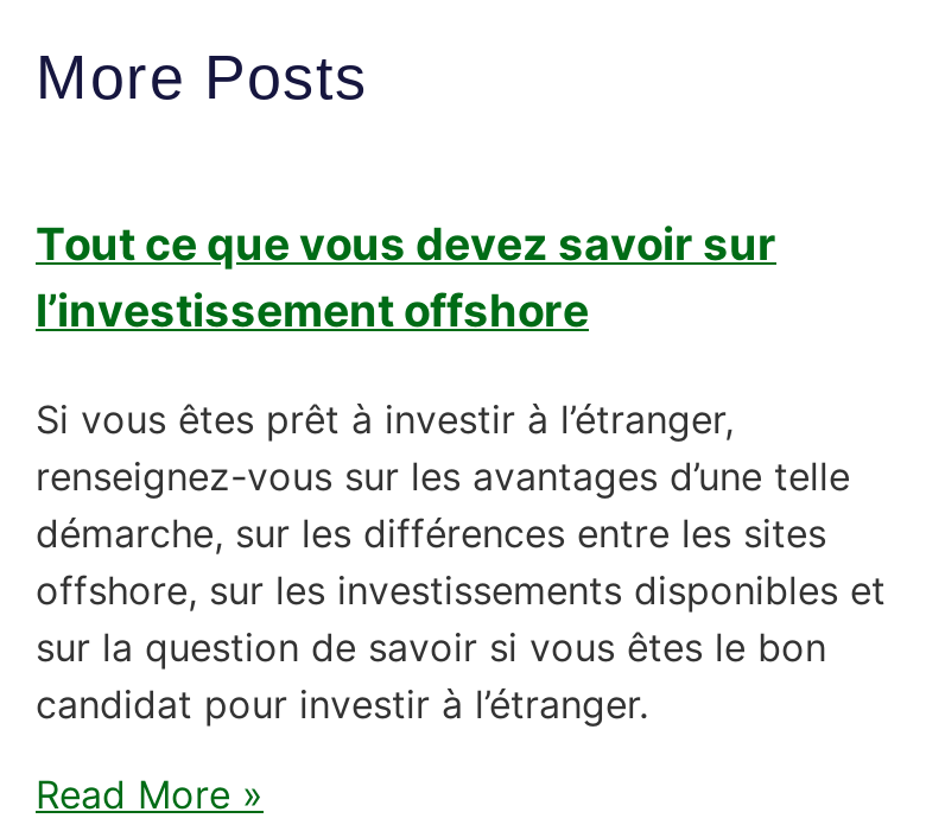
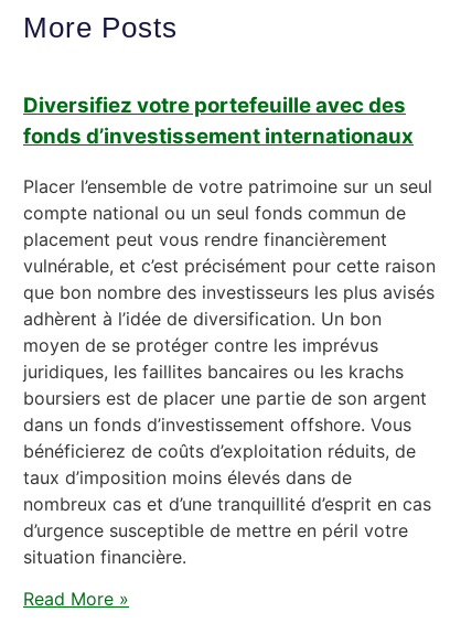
[36,217,776,338] Tout ce que vous devez savoir sur | l’investissement offshore -> [23,93,414,149] Diversifiez votre portefeuille avec des | fonds d’investissement internationaux
[36,395,886,727] Si vous êtes prêt à investir à l’étranger, | renseignez-vous sur les avantages d’une telle | démarche, sur les différences entre les sites | offshore, sur les investissements disponibles et | sur la question de savoir si vous êtes le bon | candidat pour investir à l’étranger. -> [23,175,436,568] Placer l’ensemble de votre patrimoine sur un seul | compte national ou un seul fonds commun de | placement peut vous rendre financièrement | vulnérable, et c’est précisément pour cette raison | que bon nombre des investisseurs les plus avisés | adhèrent à l’idée de diversification. Un bon | moyen de se protéger contre les imprévus | juridiques, les faillites bancaires ou les krachs | boursiers est de placer une partie de son argent | dans un fonds d’investissement offshore. Vous | bénéficierez de coûts d’exploitation réduits, de | taux d’imposition moins élevés dans de | nombreux cas et d’une tranquillité d’esprit en cas | d’urgence susceptible de mettre en péril votre | situation financière.

